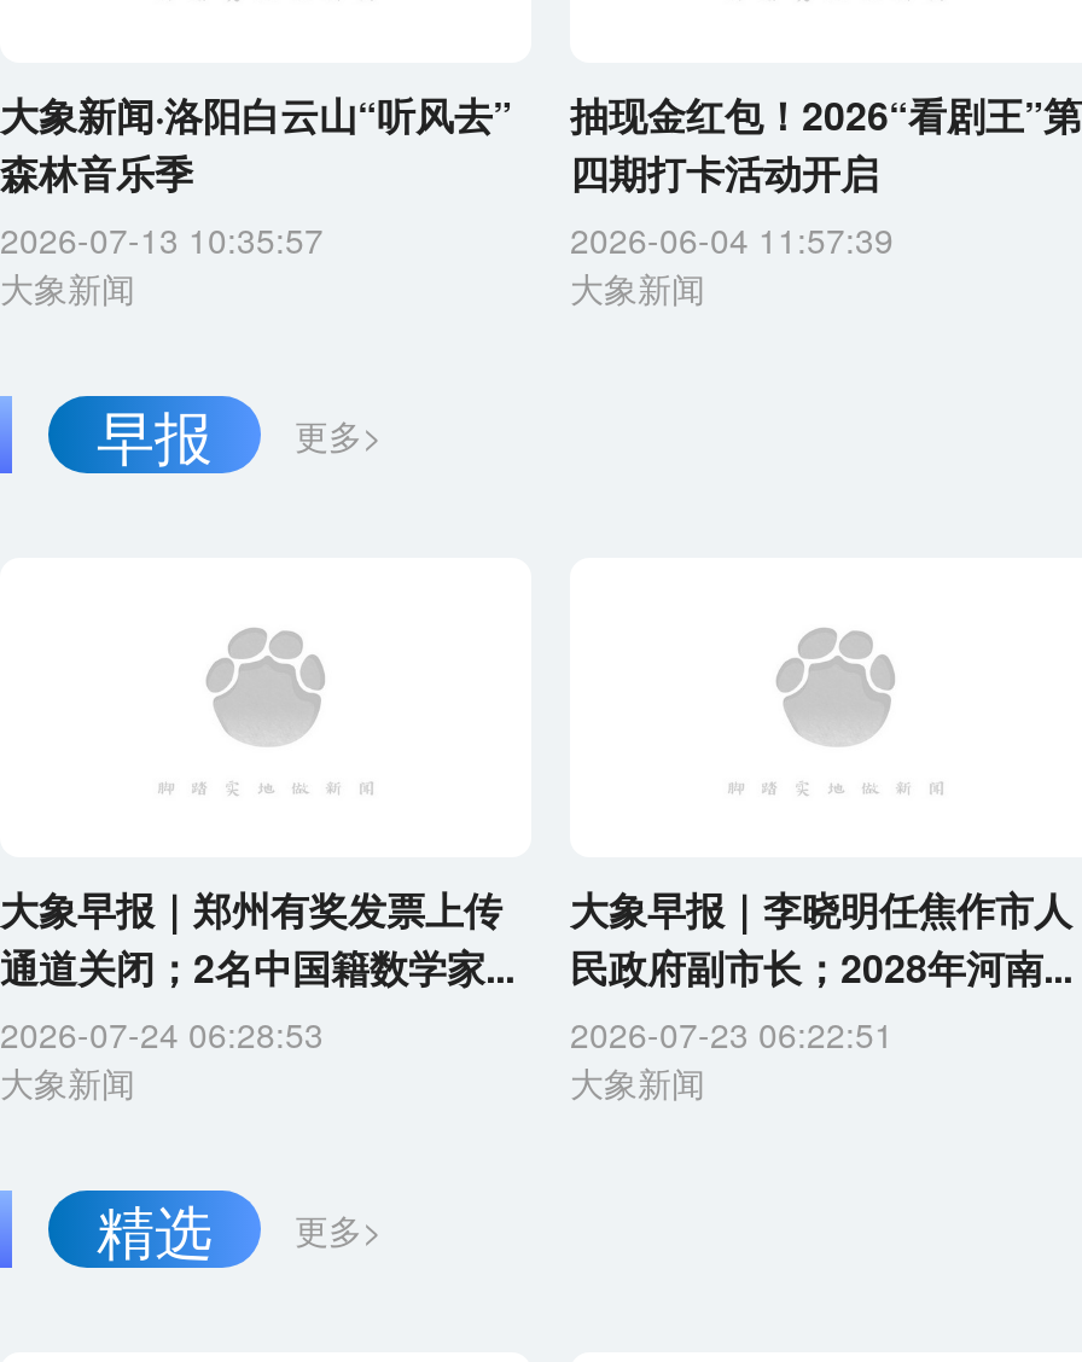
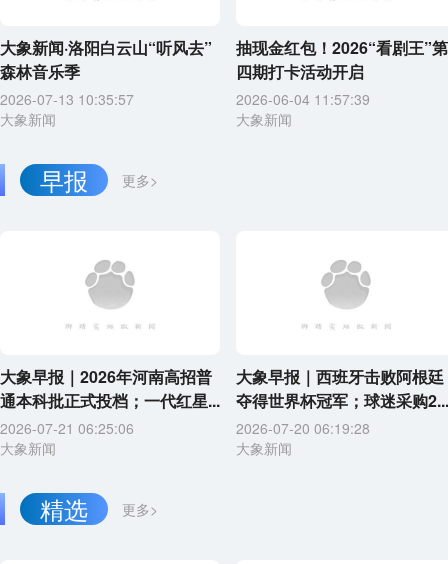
[0,881,514,1058] 大象早报｜郑州有奖发票上传 | 通道关闭；2名中国籍数学家... | 2026-07-24 06:28:53 -> [0,365,220,438] 大象早报｜2026年河南高招普 | 通本科批正式投档；一代红星... | 2026-07-21 06:25:06
[570,881,1072,1058] 大象早报｜李晓明任焦作市人 | 民政府副市长；2028年河南... | 2026-07-23 06:22:51 -> [236,365,448,438] 大象早报｜西班牙击败阿根廷 | 夺得世界杯冠军；球迷采购2... | 2026-07-20 06:19:28

